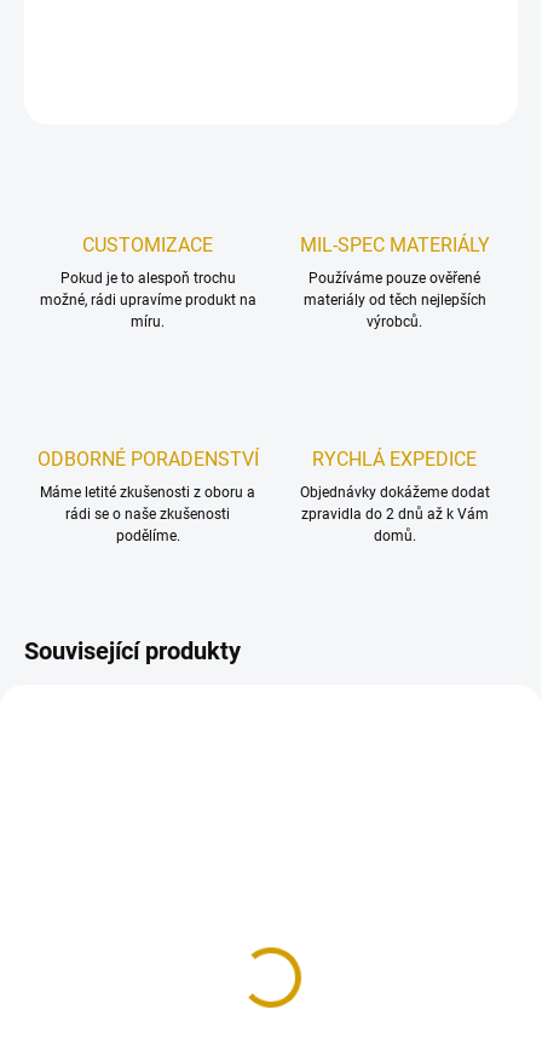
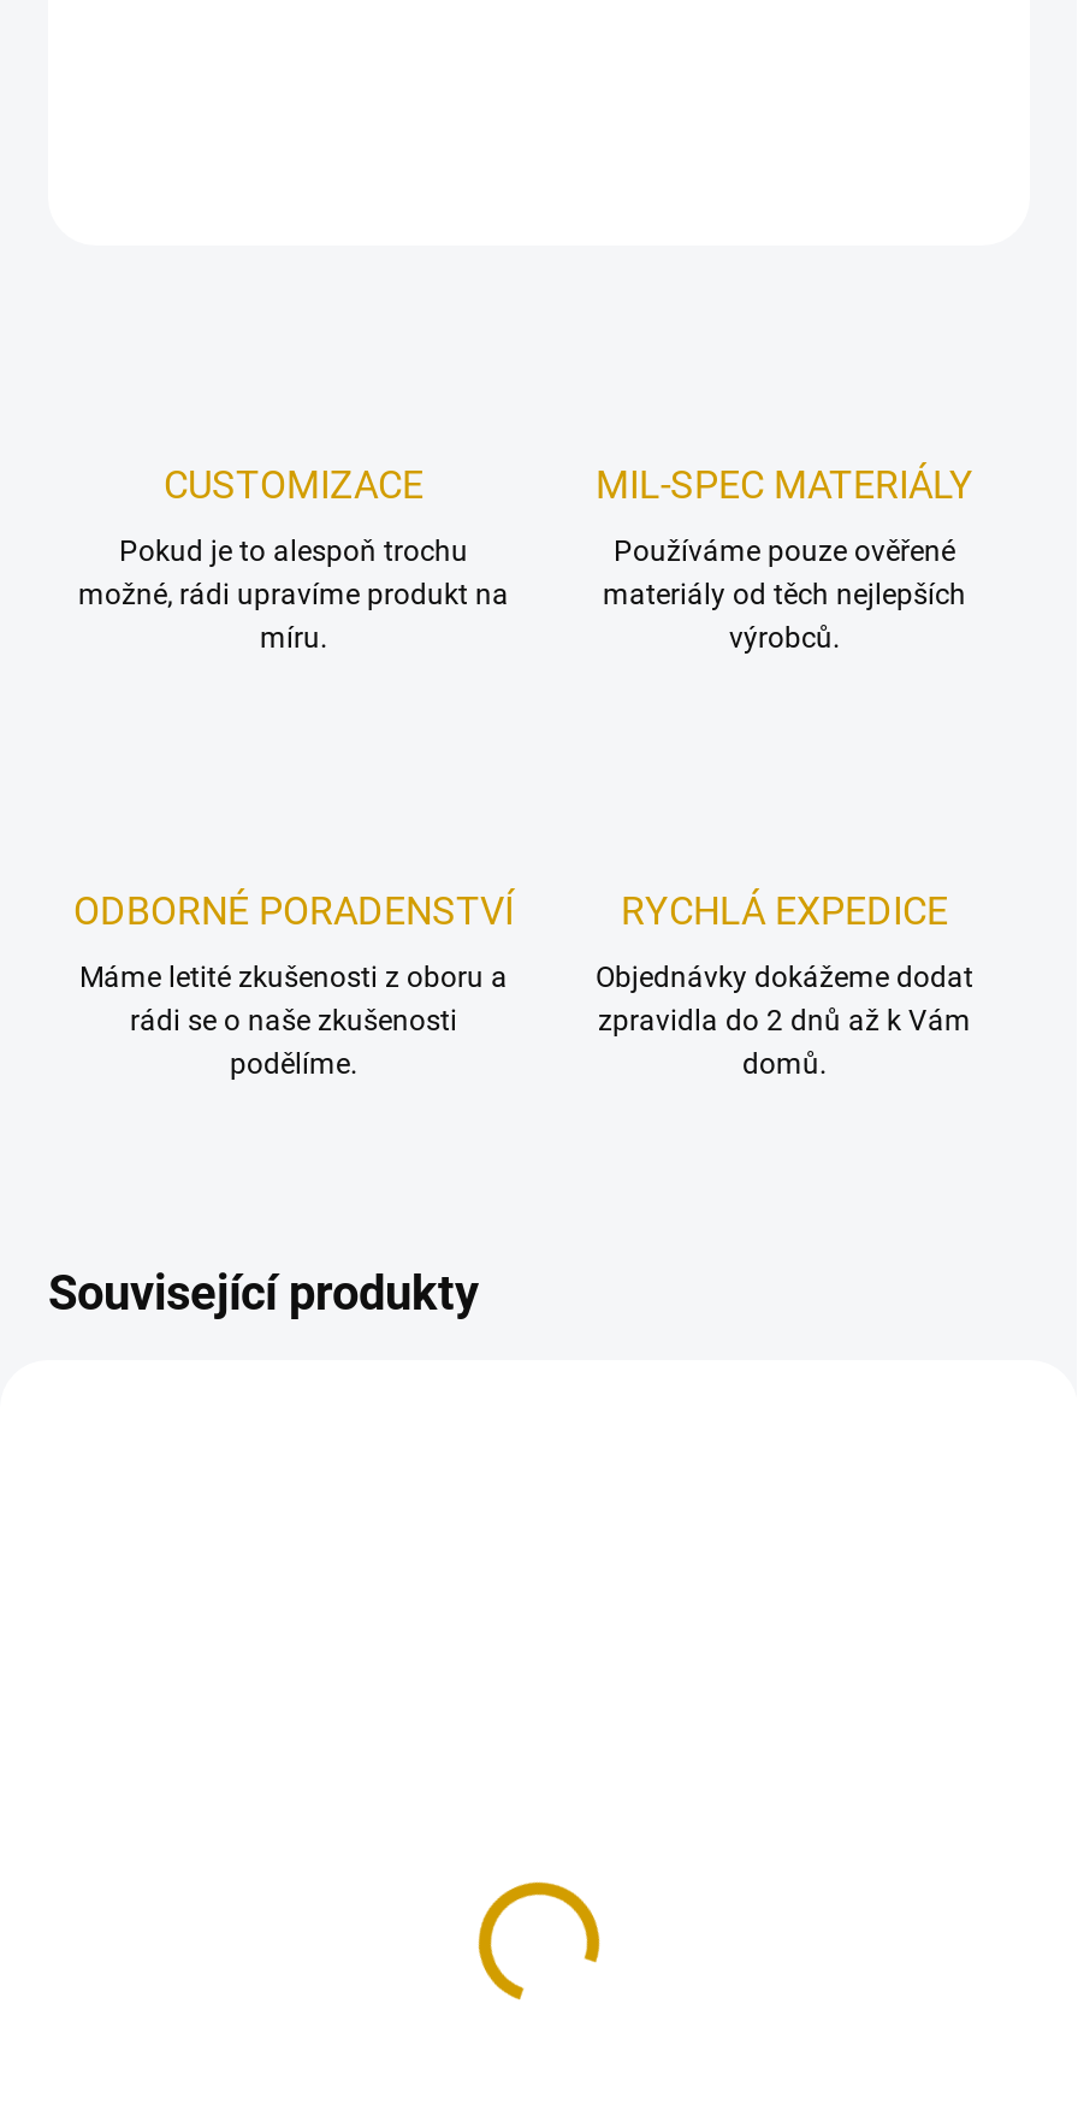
[240,950,300,1009] [image] -> [474,1897,594,2003] [image]

